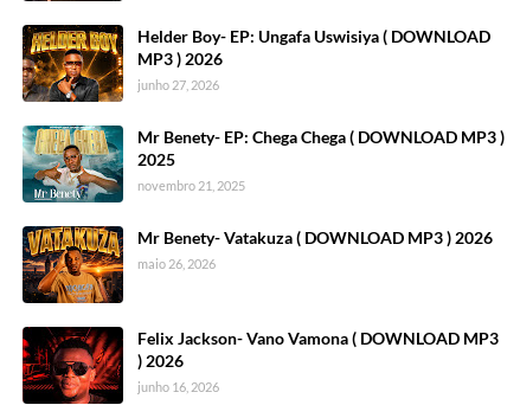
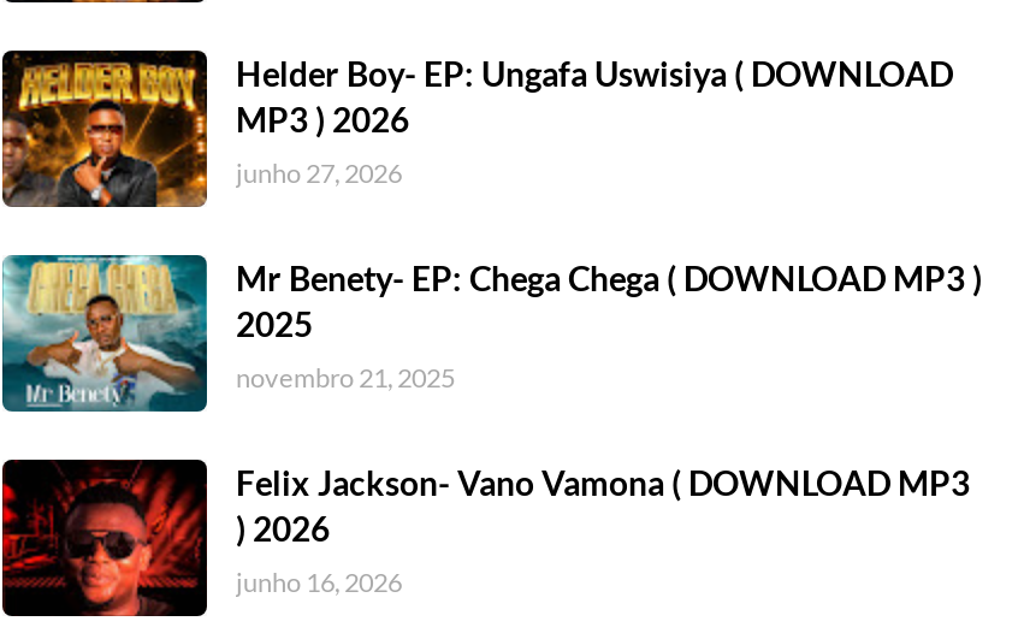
[21,226,493,304] [image] | Mr Benety- Vatakuza ( DOWNLOAD MP3 ) 2026 | maio 26, 2026 -> none

